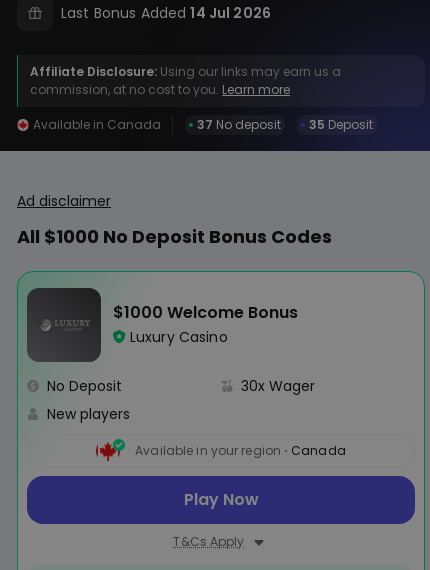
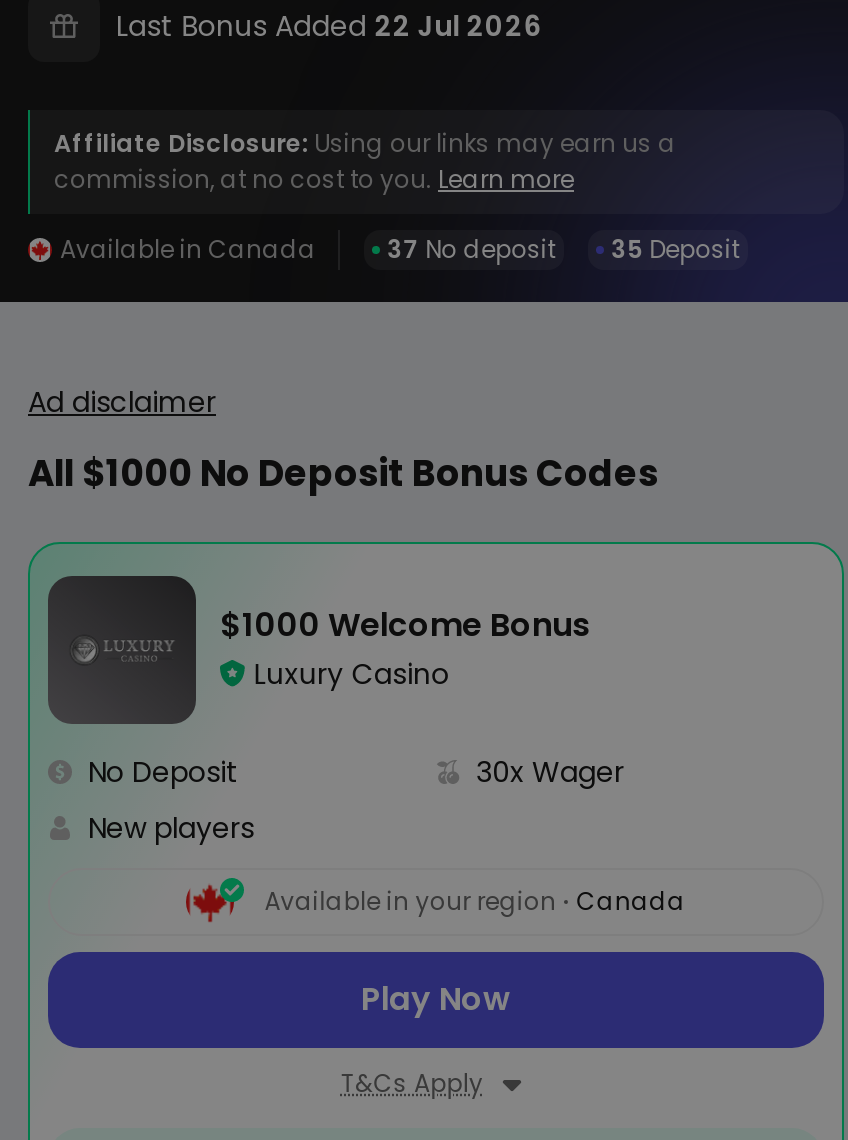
[61,3,271,23] Last Bonus Added 14 Jul 2026 -> [116,6,542,46] Last Bonus Added 22 Jul 2026

